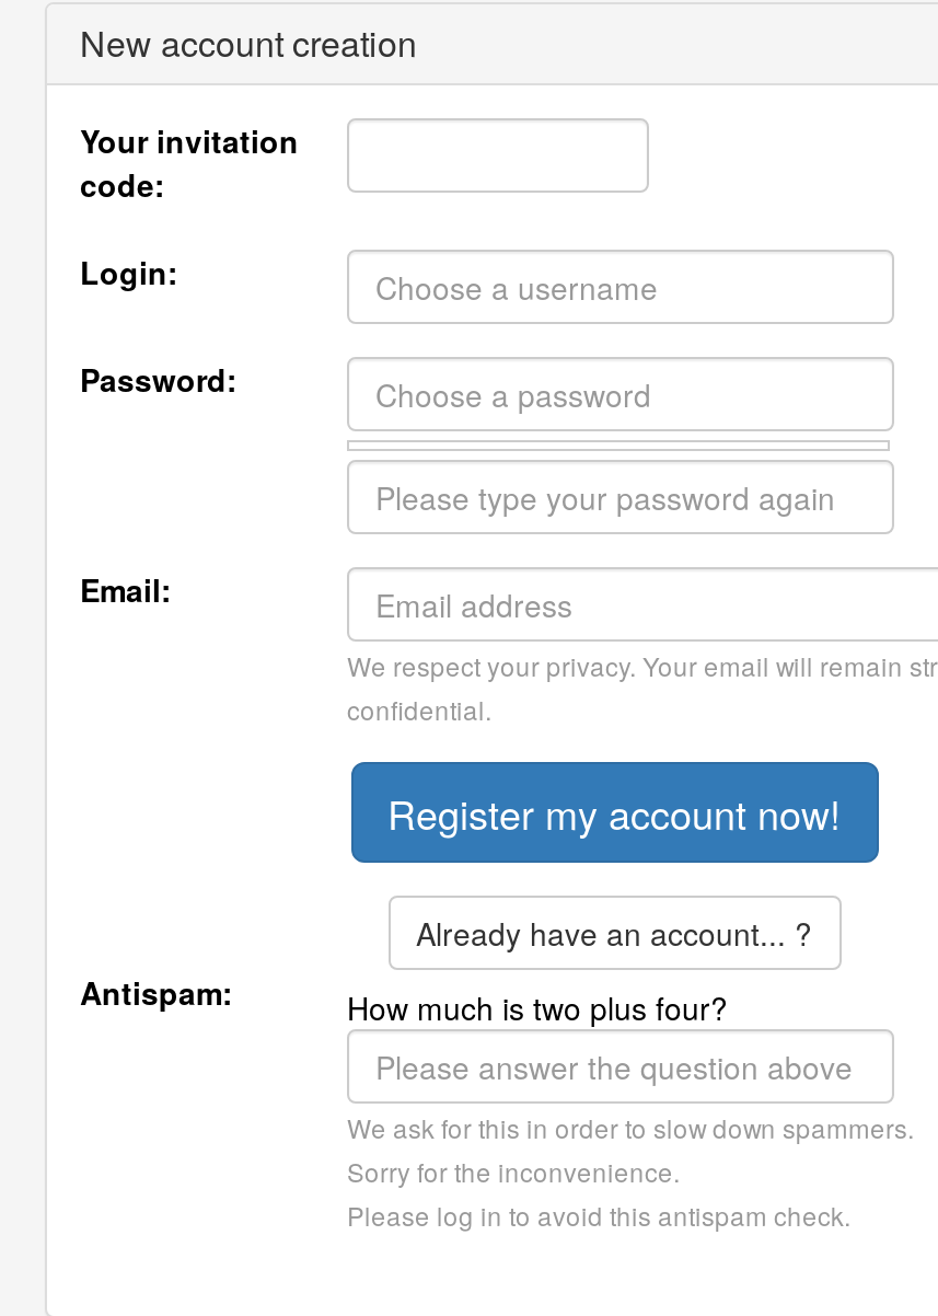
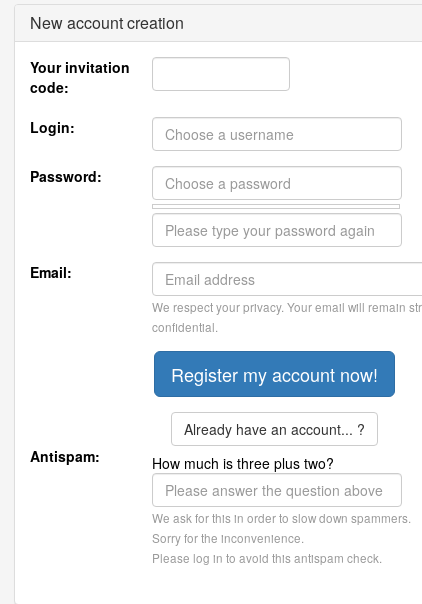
[347,985,728,1029] How much is two plus four? -> [152,453,334,473] How much is three plus two?

